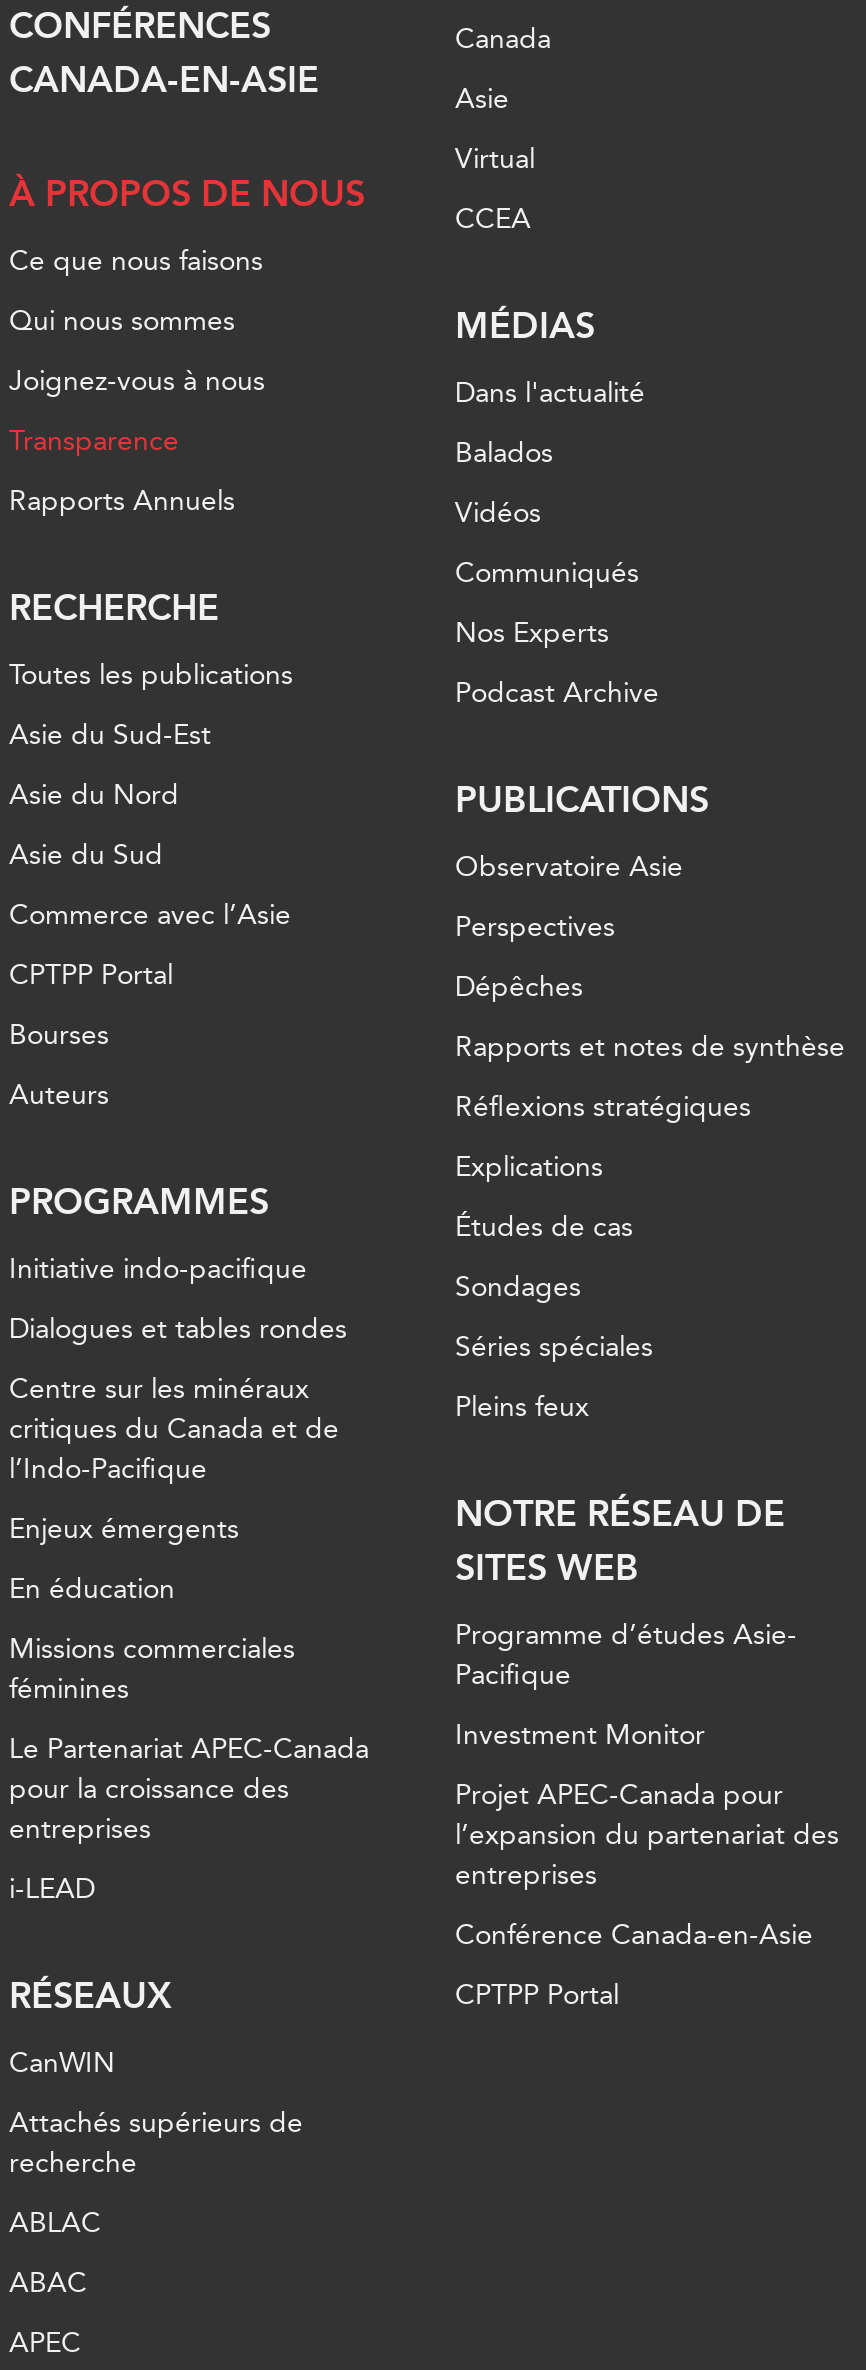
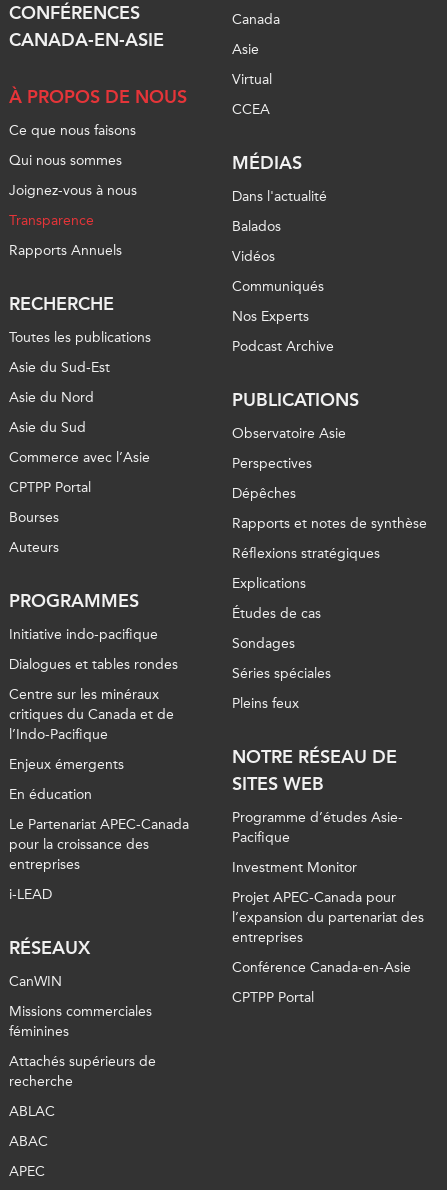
moved [9,1632,295,1706] -> [9,1003,152,1040]: Missions commerciales | féminines
moved [9,1732,369,2080] -> [9,816,189,990]: Le Partenariat APEC-Canada | pour la croissance des | entreprises | i-LEAD | RÉSEAUX | CanWIN

